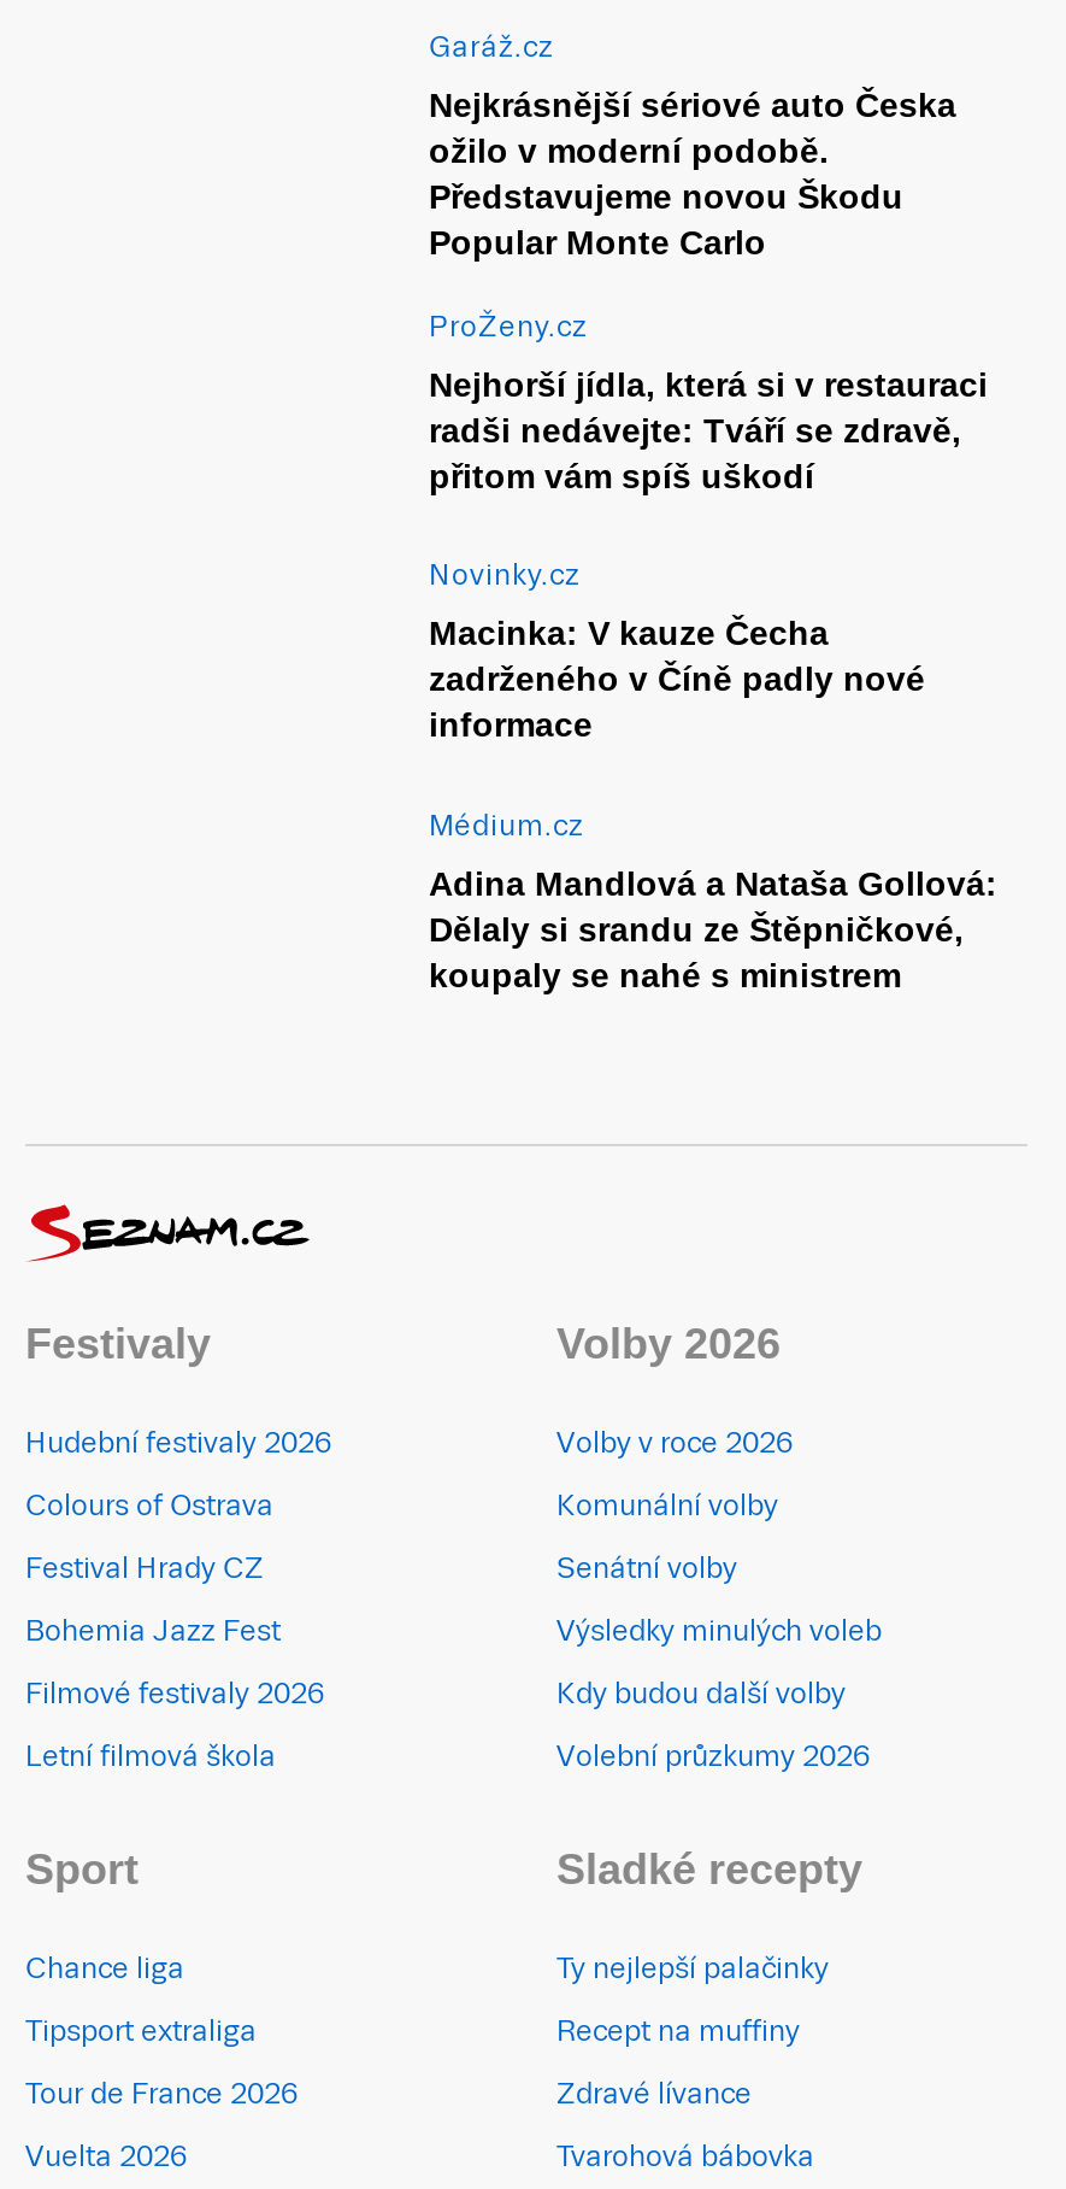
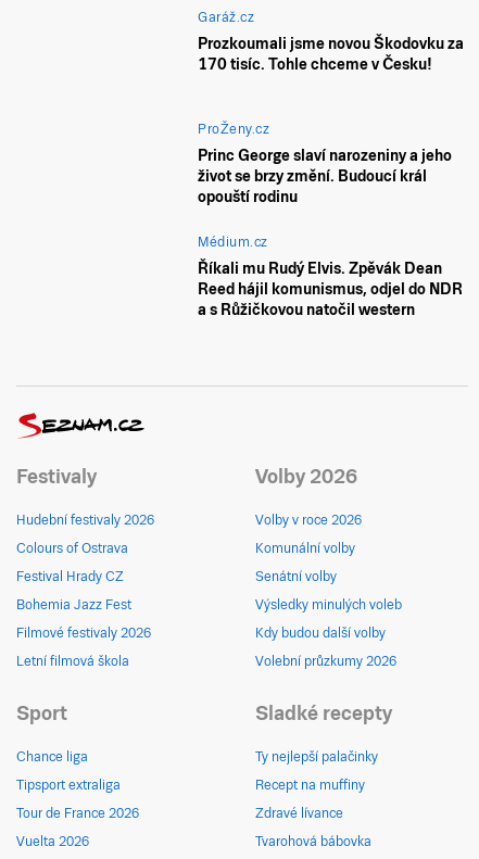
[429,86,956,262] Nejkrásnější sériové auto Česka | ožilo v moderní podobě. | Představujeme novou Škodu | Popular Monte Carlo -> [198,35,464,73] Prozkoumali jsme novou Škodovku za | 170 tisíc. Tohle chceme v Česku!
[429,365,988,745] Nejhorší jídla, která si v restauraci | radši nedávejte: Tváří se zdravě, | přitom vám spíš uškodí | Novinky.cz | Macinka: V kauze Čecha | zadrženého v Číně padly nové | informace -> [198,147,452,206] Princ George slaví narozeniny a jeho | život se brzy změní. Budoucí král | opouští rodinu
[429,864,997,994] Adina Mandlová a Nataša Gollová: | Dělaly si srandu ze Štěpničkové, | koupaly se nahé s ministrem -> [198,259,463,318] Říkali mu Rudý Elvis. Zpěvák Dean | Reed hájil komunismus, odjel do NDR | a s Růžičkovou natočil western

